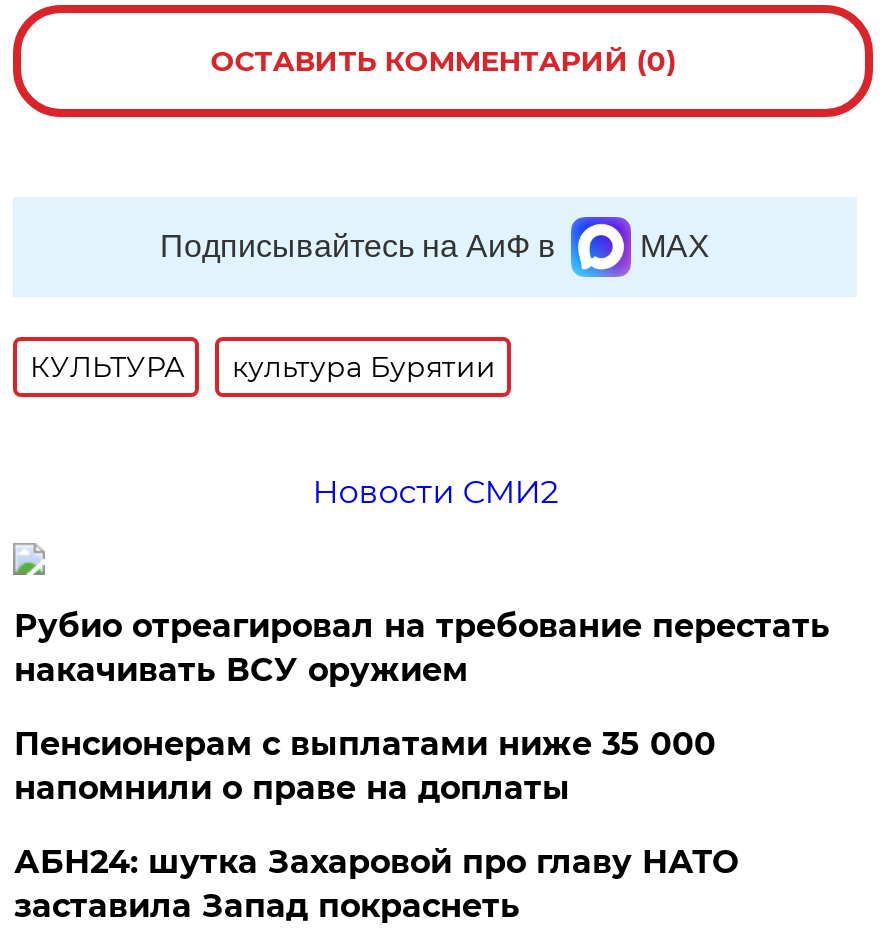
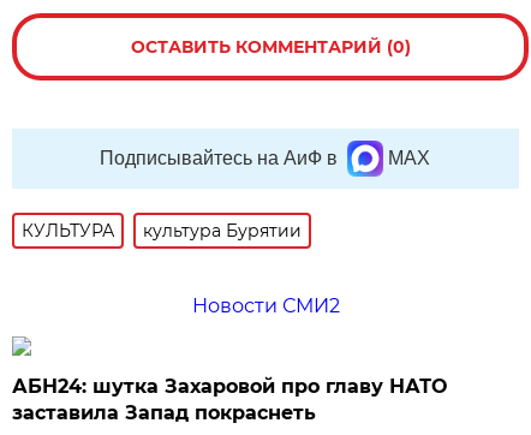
[14,607,830,807] Рубио отреагировал на требование перестать | накачивать ВСУ оружием | Пенсионерам с выплатами ниже 35 000 | напомнили о праве на доплаты -> none

